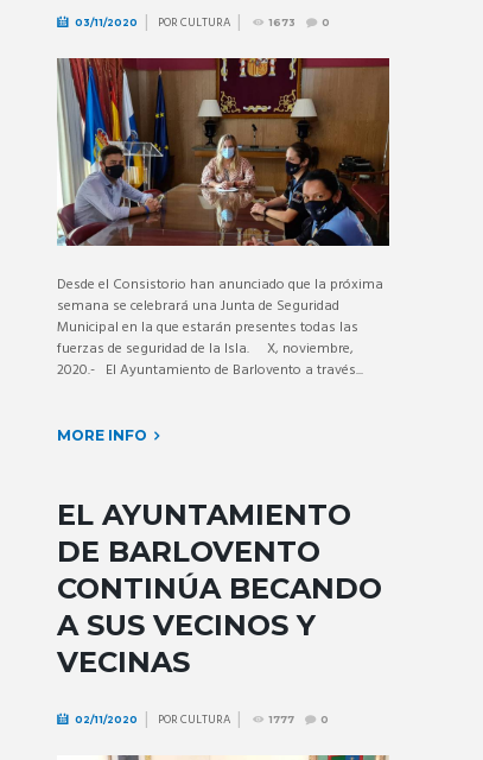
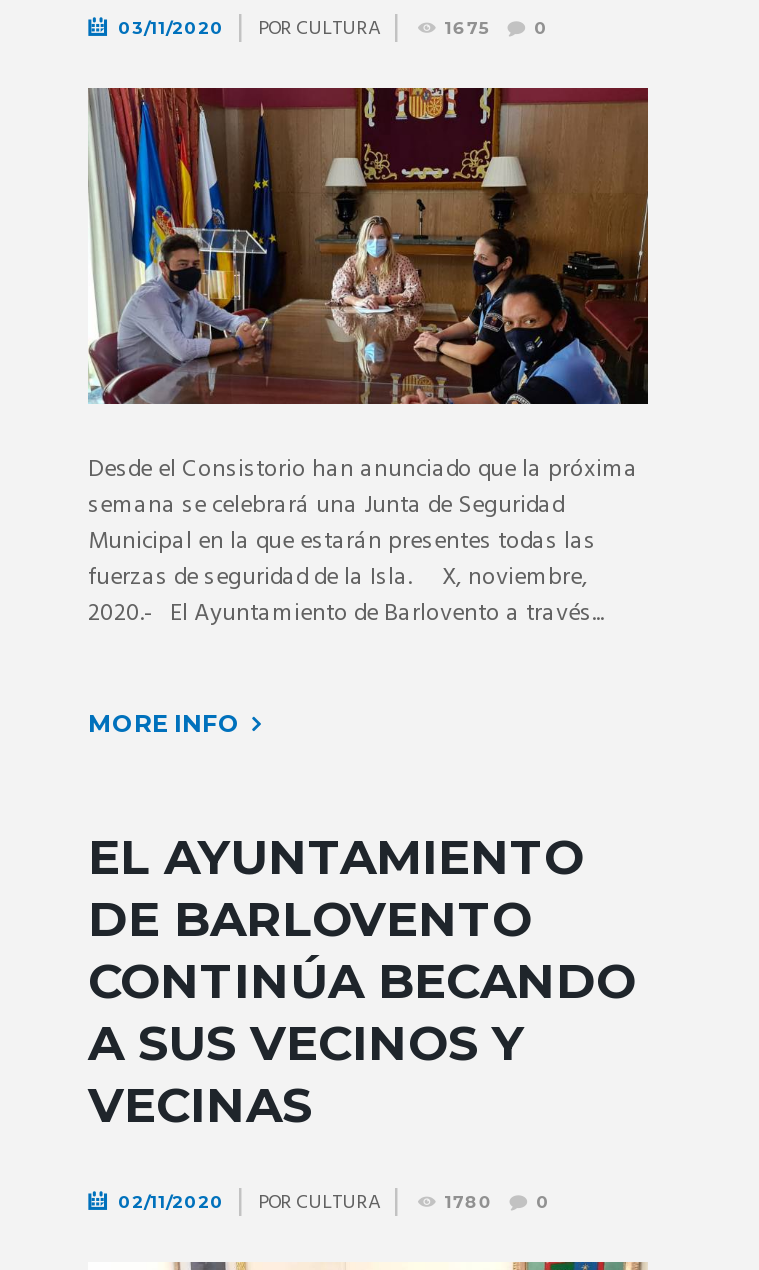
[269,17,296,29] 1673 -> [445,19,491,39] 1675
[269,714,295,726] 1777 -> [445,1193,493,1213] 1780

